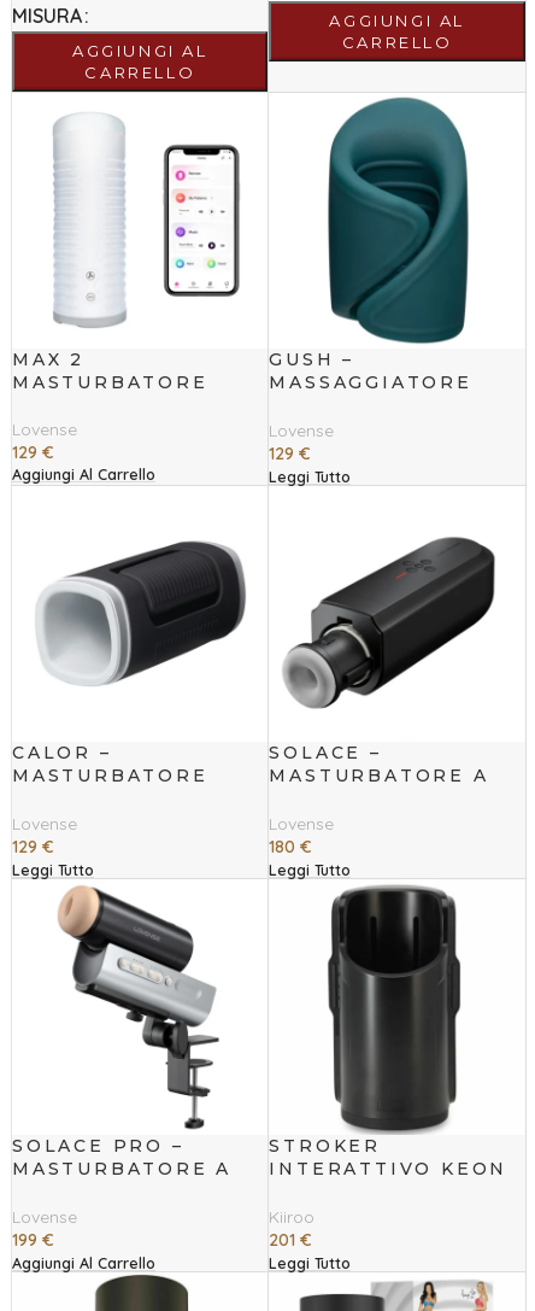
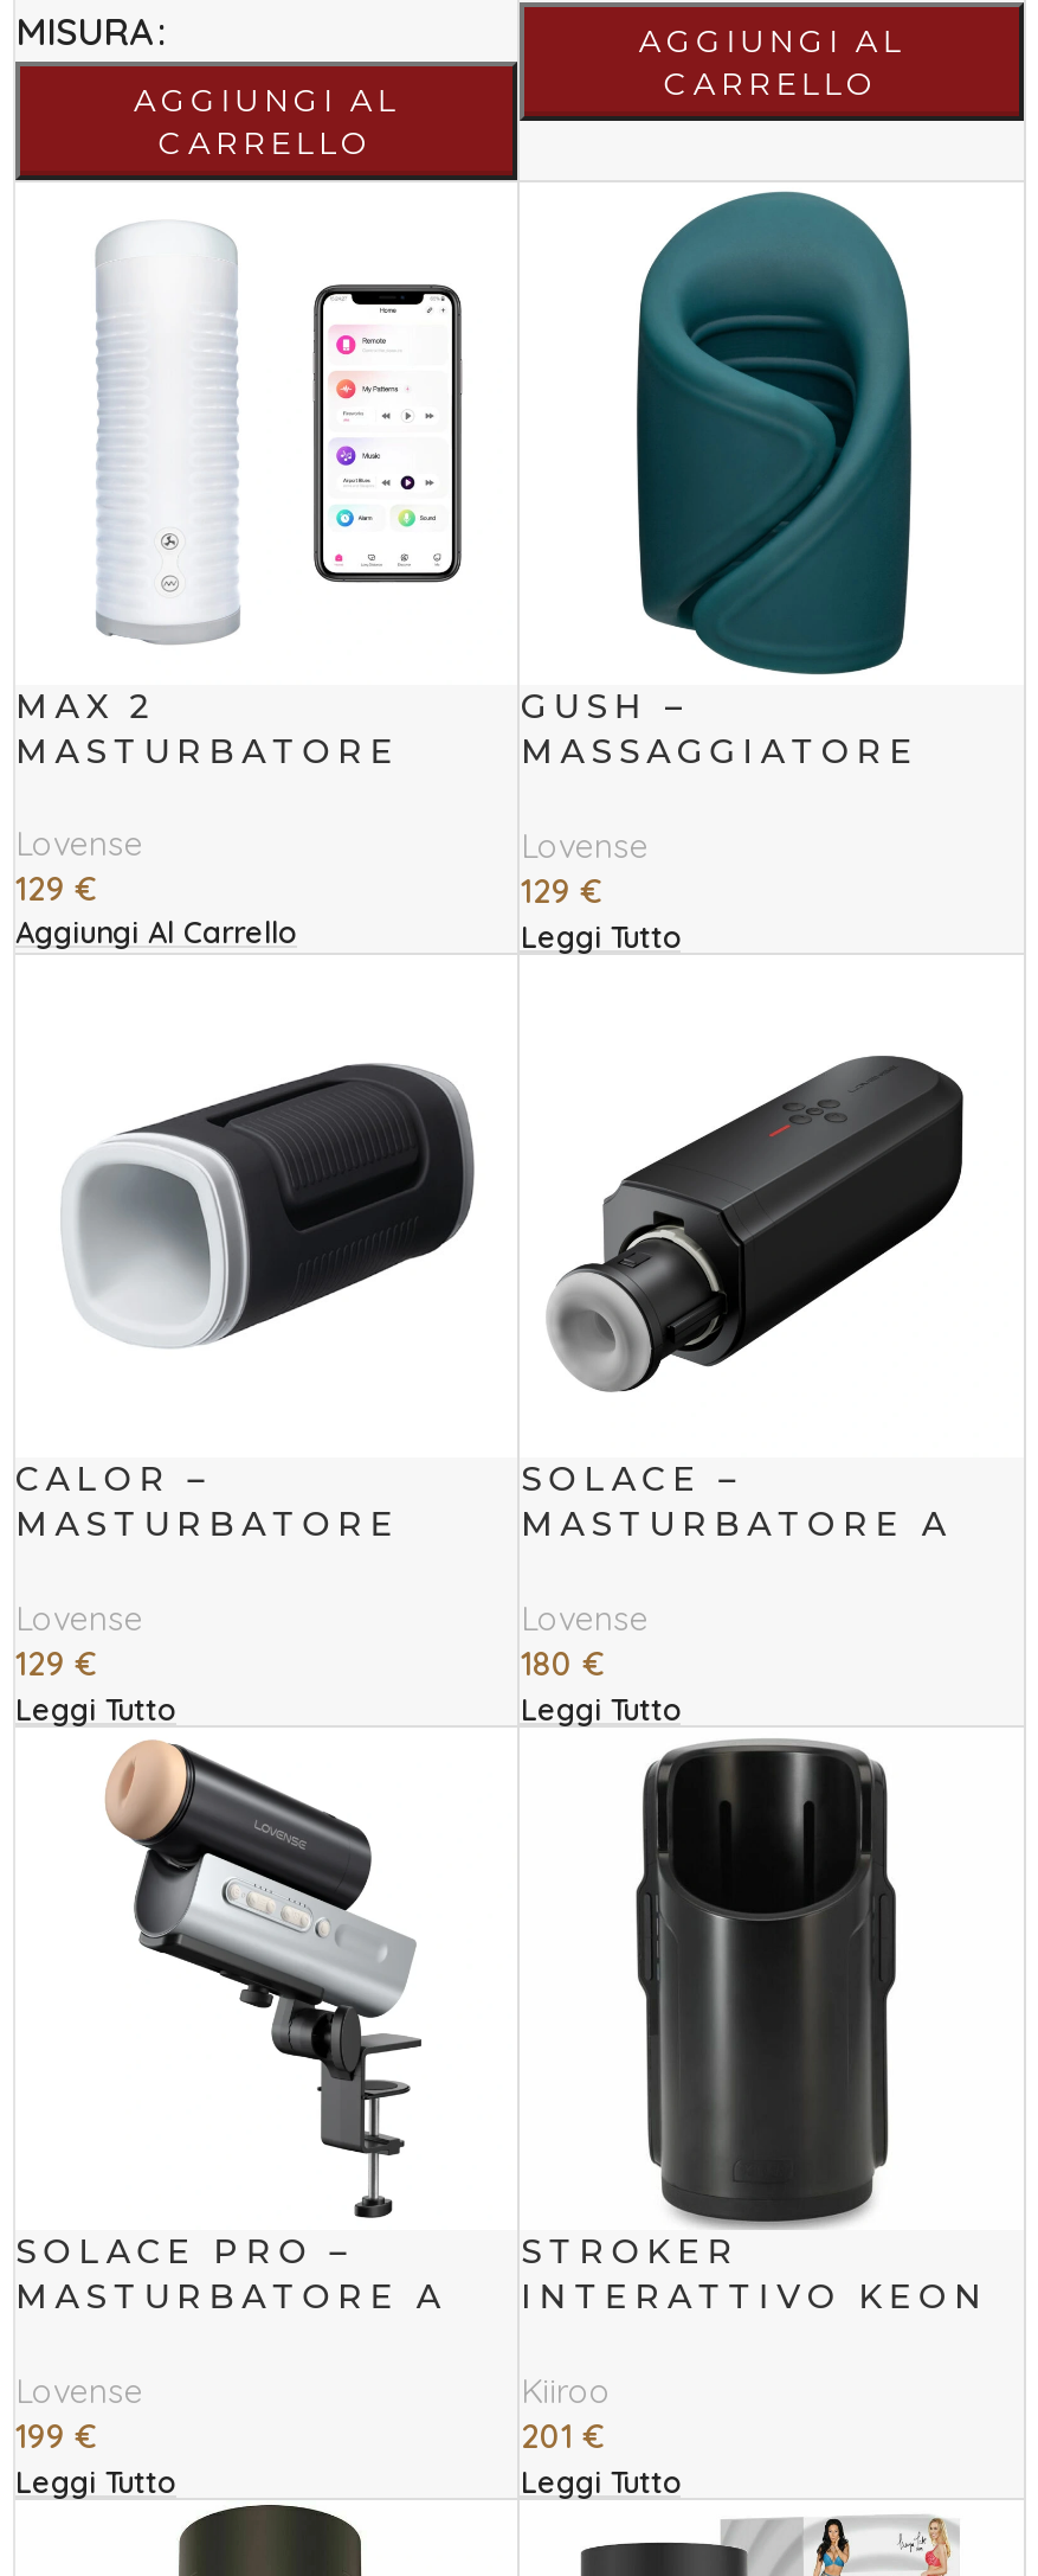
[12,1253,155,1272] Aggiungi Al Carrello -> [15,2461,176,2499] Leggi Tutto

